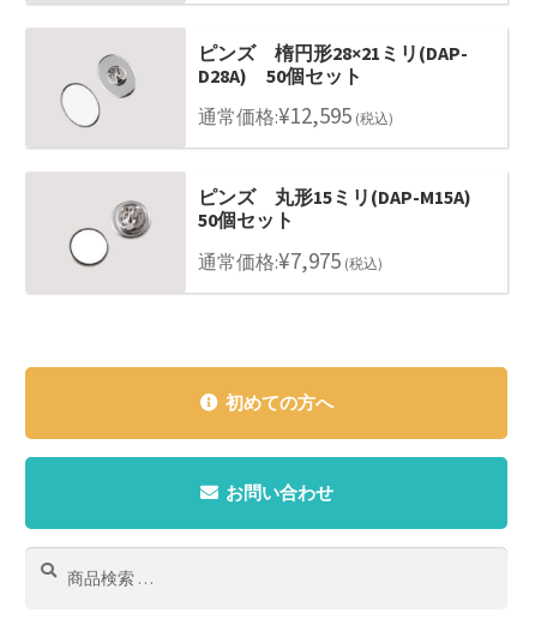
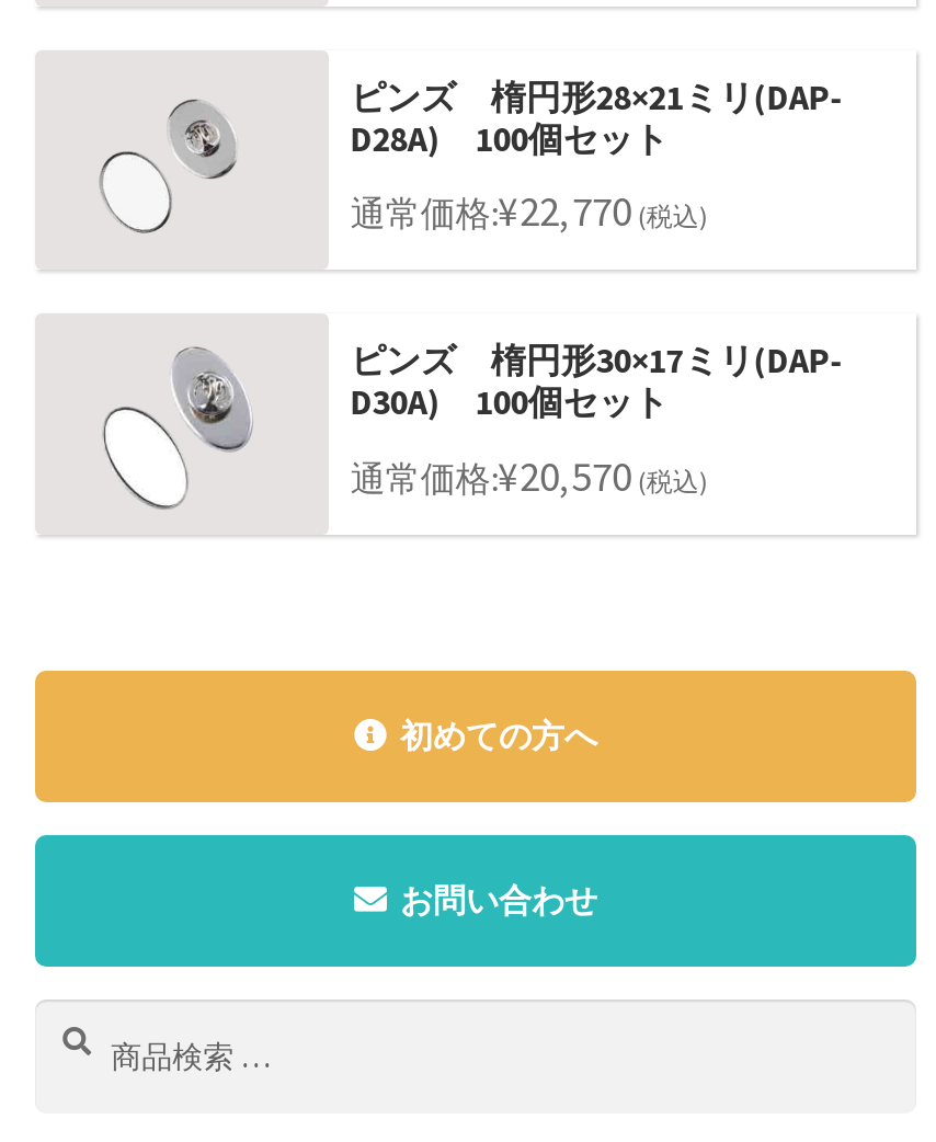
[198,63,362,87] D28A) 50個セット -> [351,116,668,160] D28A) 100個セット
[198,101,393,130] 通常価格:¥12,595 (税込) -> [351,185,708,238] 通常価格:¥22,770 (税込)
[67,185,490,278] [image] | ピンズ 丸形15ミリ(DAP-M15A) | 50個セット -> [101,338,844,511] [image] | ピンズ 楕円形30×17ミリ(DAP- | D30A) 100個セット
[198,246,383,275] 通常価格:¥7,975 (税込) -> [351,450,708,502] 通常価格:¥20,570 (税込)

